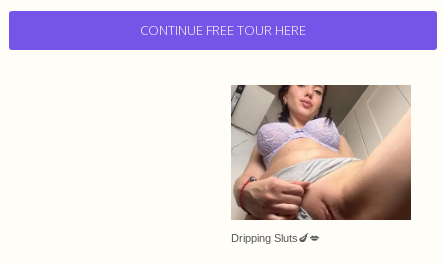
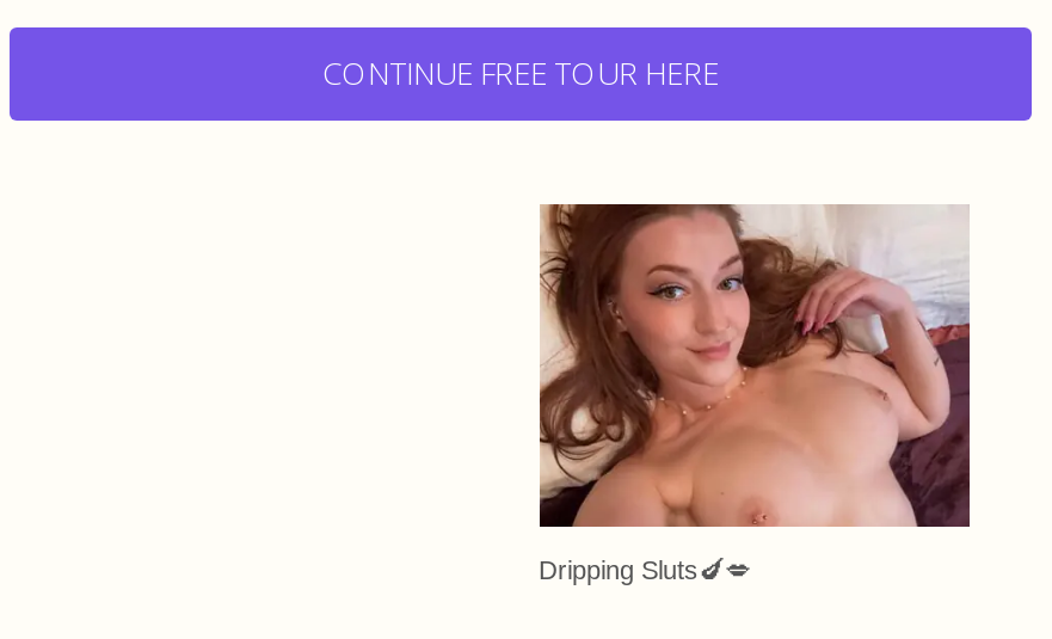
[230,84,412,221] [image] -> [537,202,970,529] [image]

